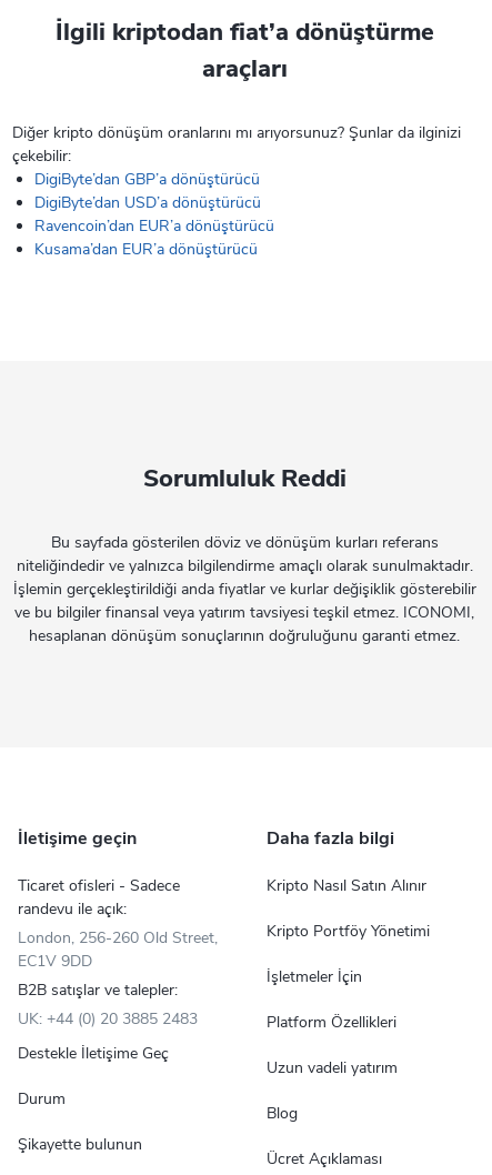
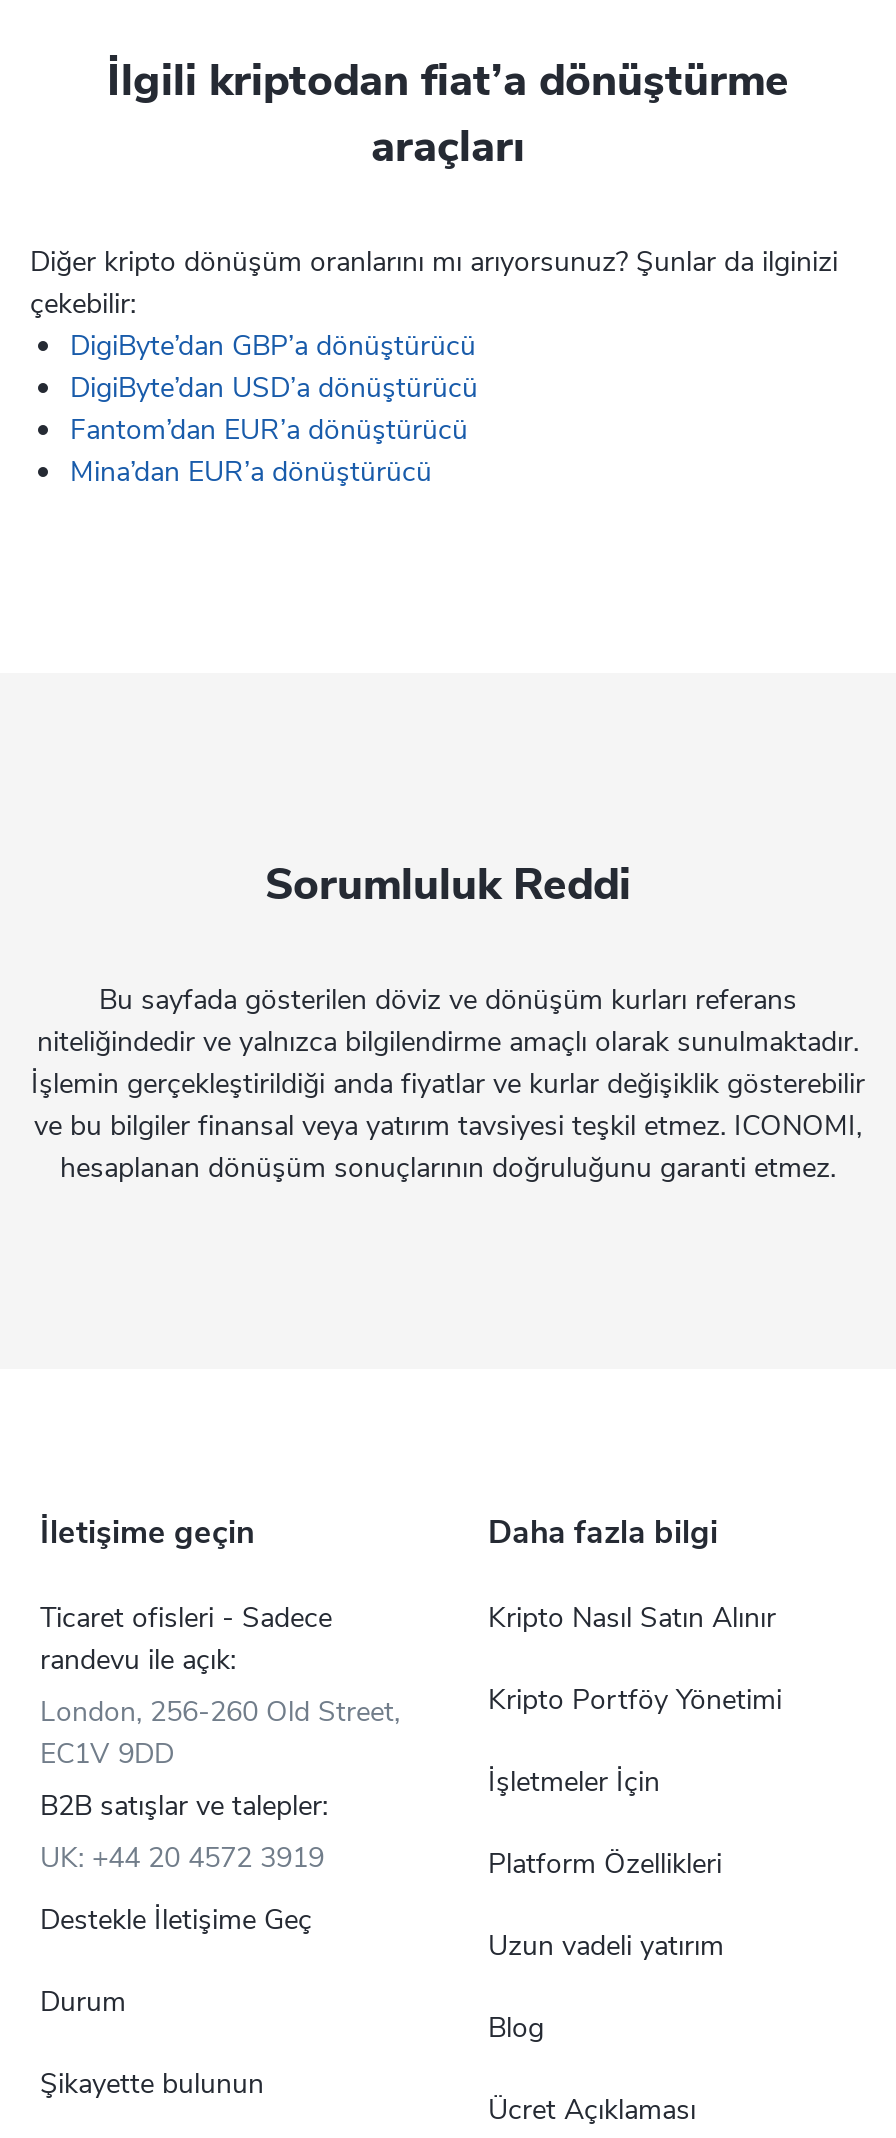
[34,215,274,237] Ravencoin’dan EUR’a dönüştürücü -> [70,411,468,449] Fantom’dan EUR’a dönüştürücü
[34,239,258,260] Kusama’dan EUR’a dönüştürücü -> [70,453,432,491] Mina’dan EUR’a dönüştürücü
[18,1008,198,1030] UK: +44 (0) 20 3885 2483 -> [40,1839,324,1877] UK: +44 20 4572 3919

